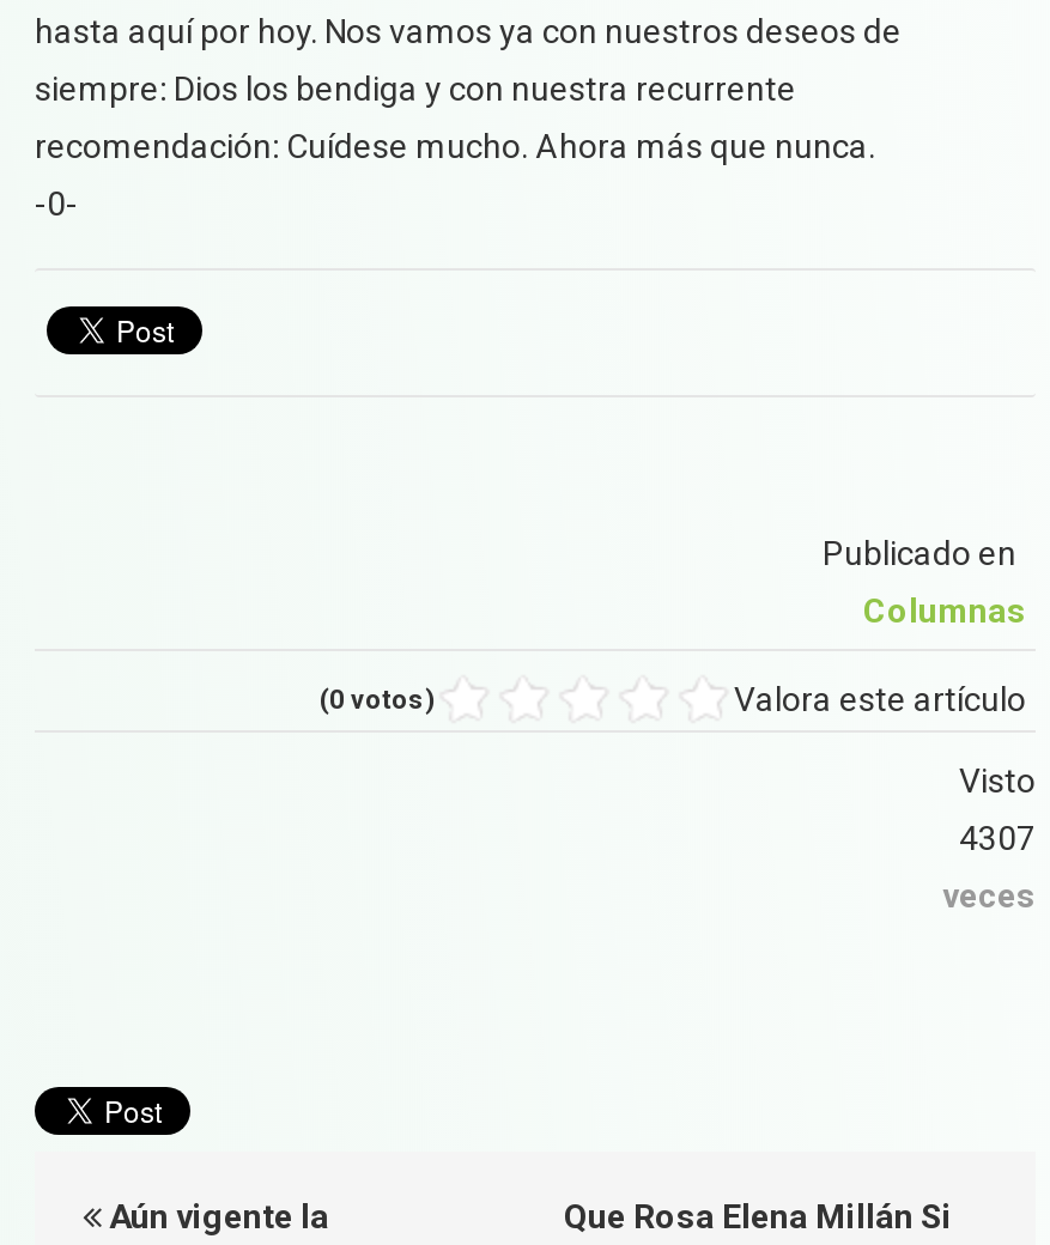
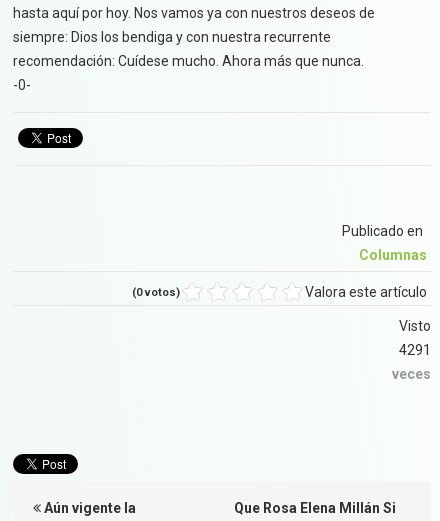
[959,818,1036,856] 4307 -> [399,342,431,358] 4291

